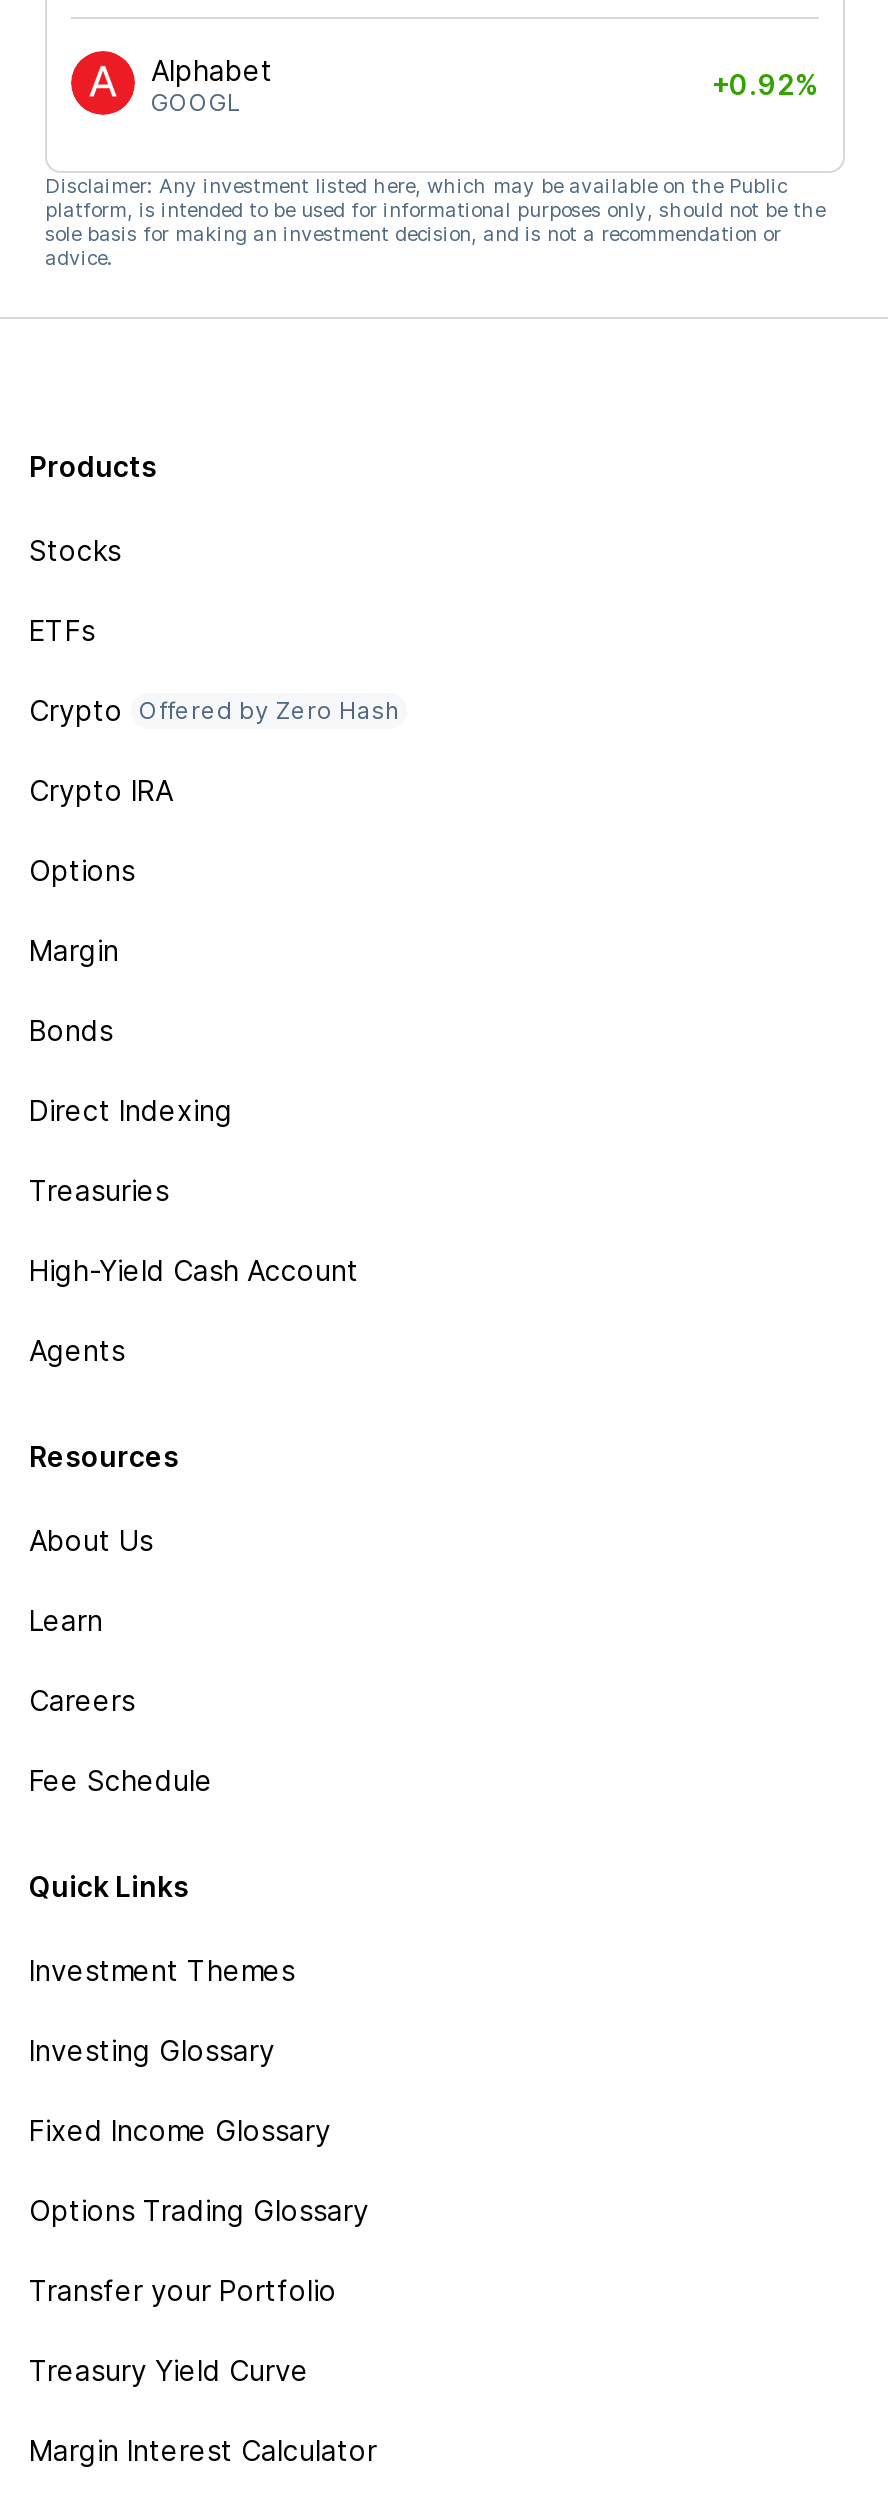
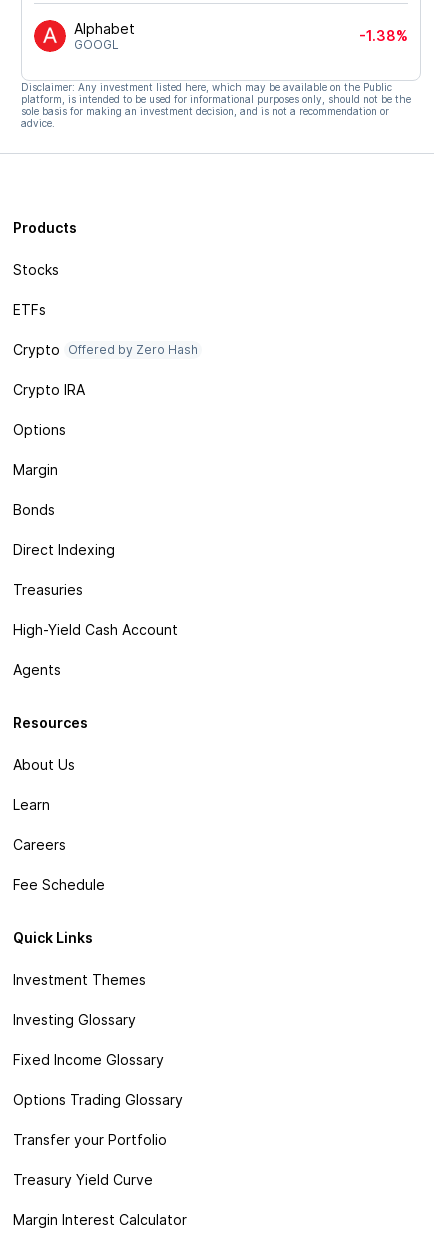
[711,66,819,100] +0.92% -> [359,27,408,44] -1.38%

